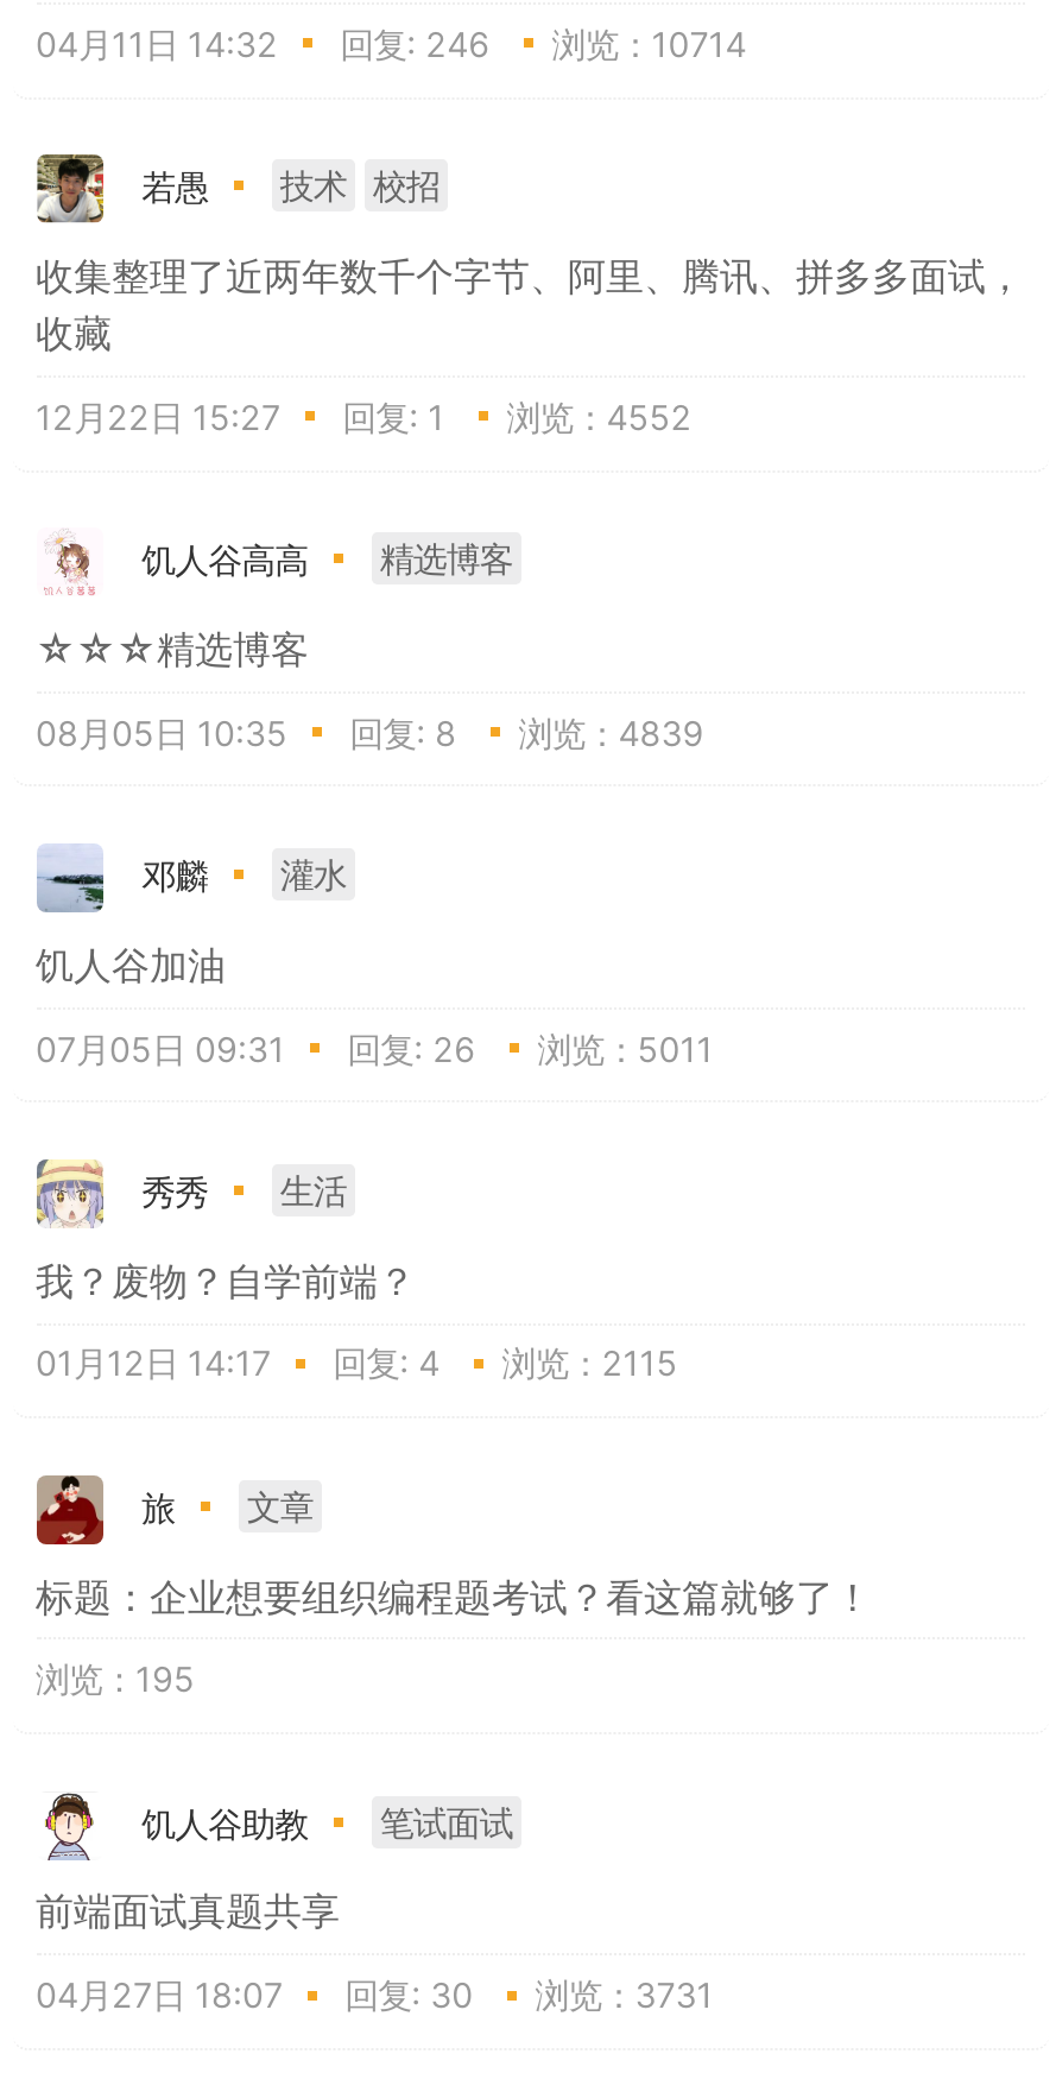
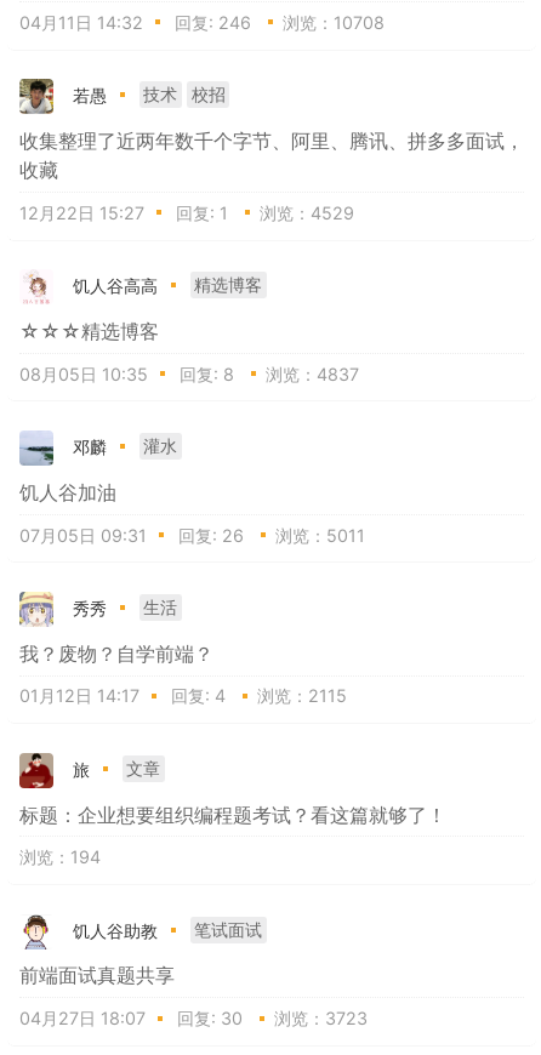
[36,23,746,63] 04月11日 14:32 回复: 246 浏览：10714 -> [19,12,384,32] 04月11日 14:32 回复: 246 浏览：10708
[36,396,692,436] 12月22日 15:27 回复: 1 浏览：4552 -> [19,202,354,223] 12月22日 15:27 回复: 1 浏览：4529
[36,712,704,752] 08月05日 10:35 回复: 8 浏览：4839 -> [19,363,359,384] 08月05日 10:35 回复: 8 浏览：4837
[36,1660,195,1700] 浏览：195 -> [19,847,100,868] 浏览：194
[36,1975,713,2016] 04月27日 18:07 回复: 30 浏览：3731 -> [19,1008,367,1029] 04月27日 18:07 回复: 30 浏览：3723

